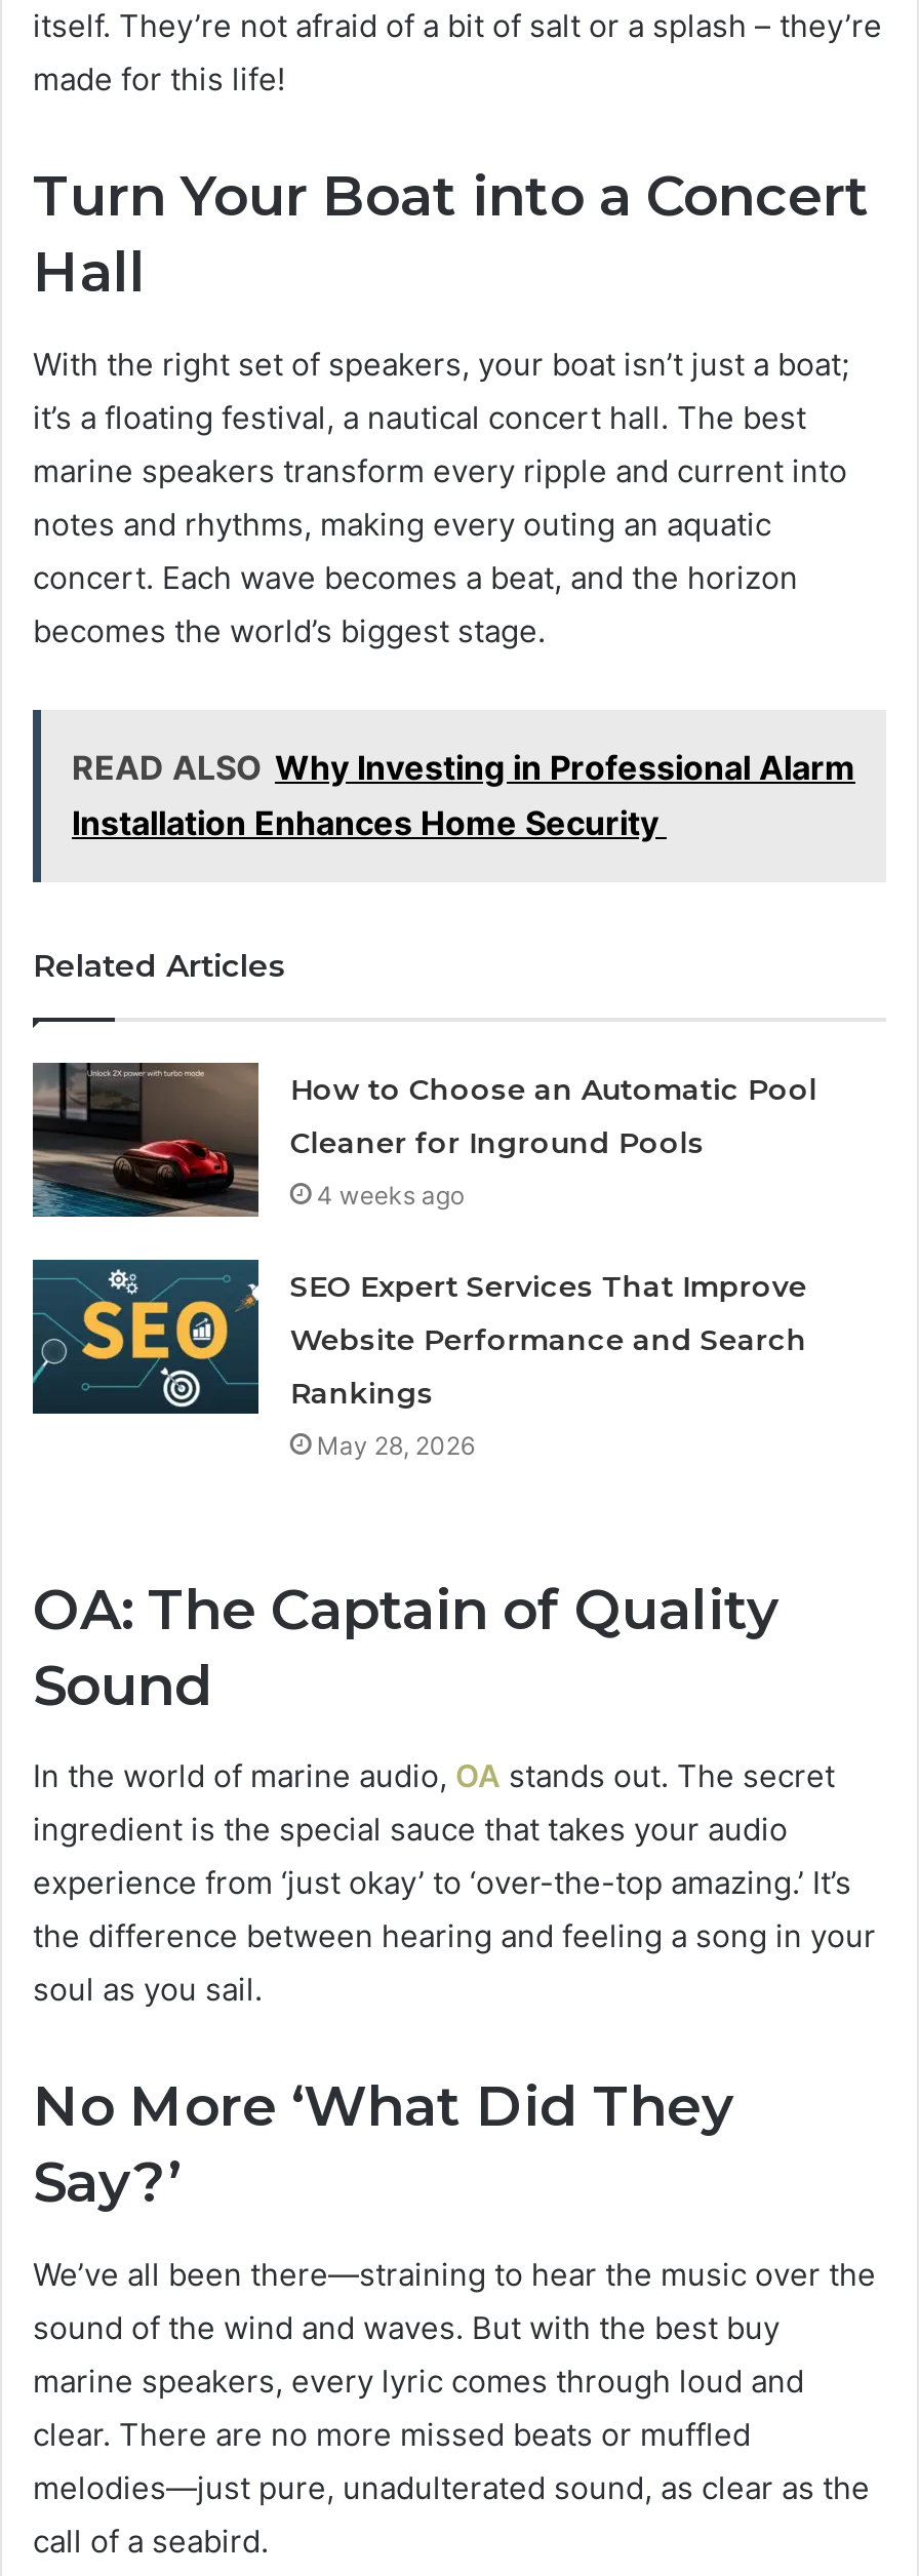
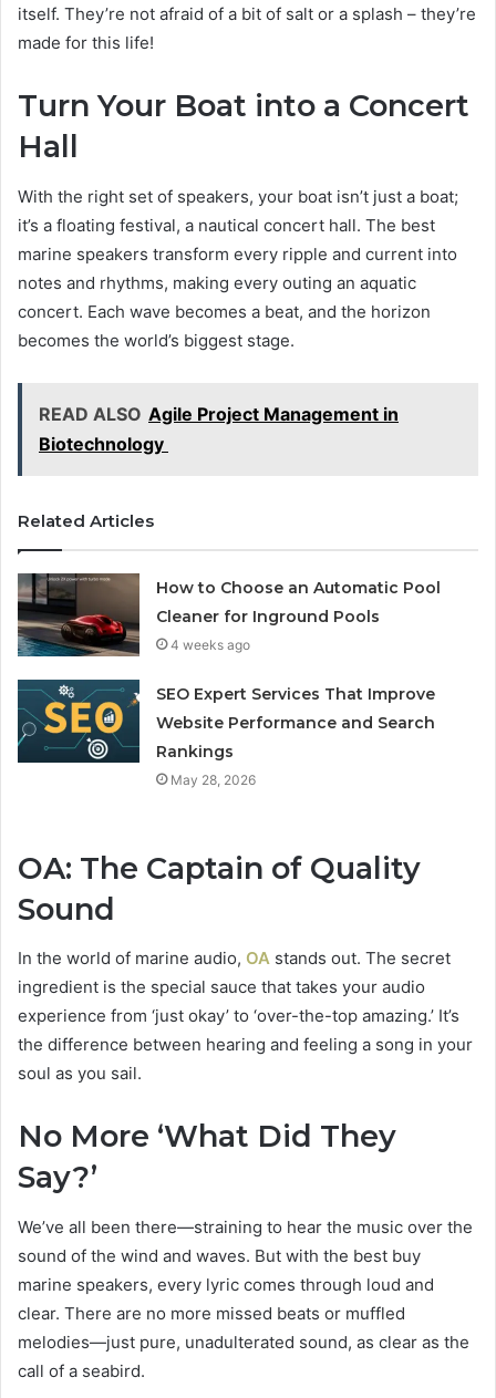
[72,747,855,843] READ ALSO Why Investing in Professional Alarm | Installation Enhances Home Security -> [39,403,399,455] READ ALSO Agile Project Management in | Biotechnology

